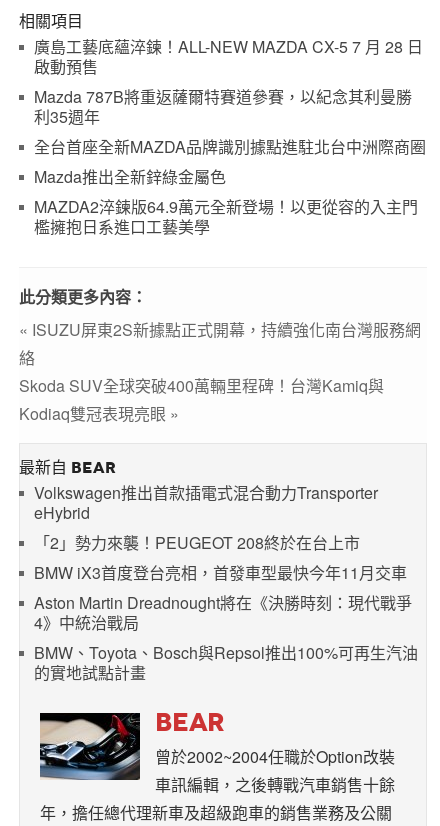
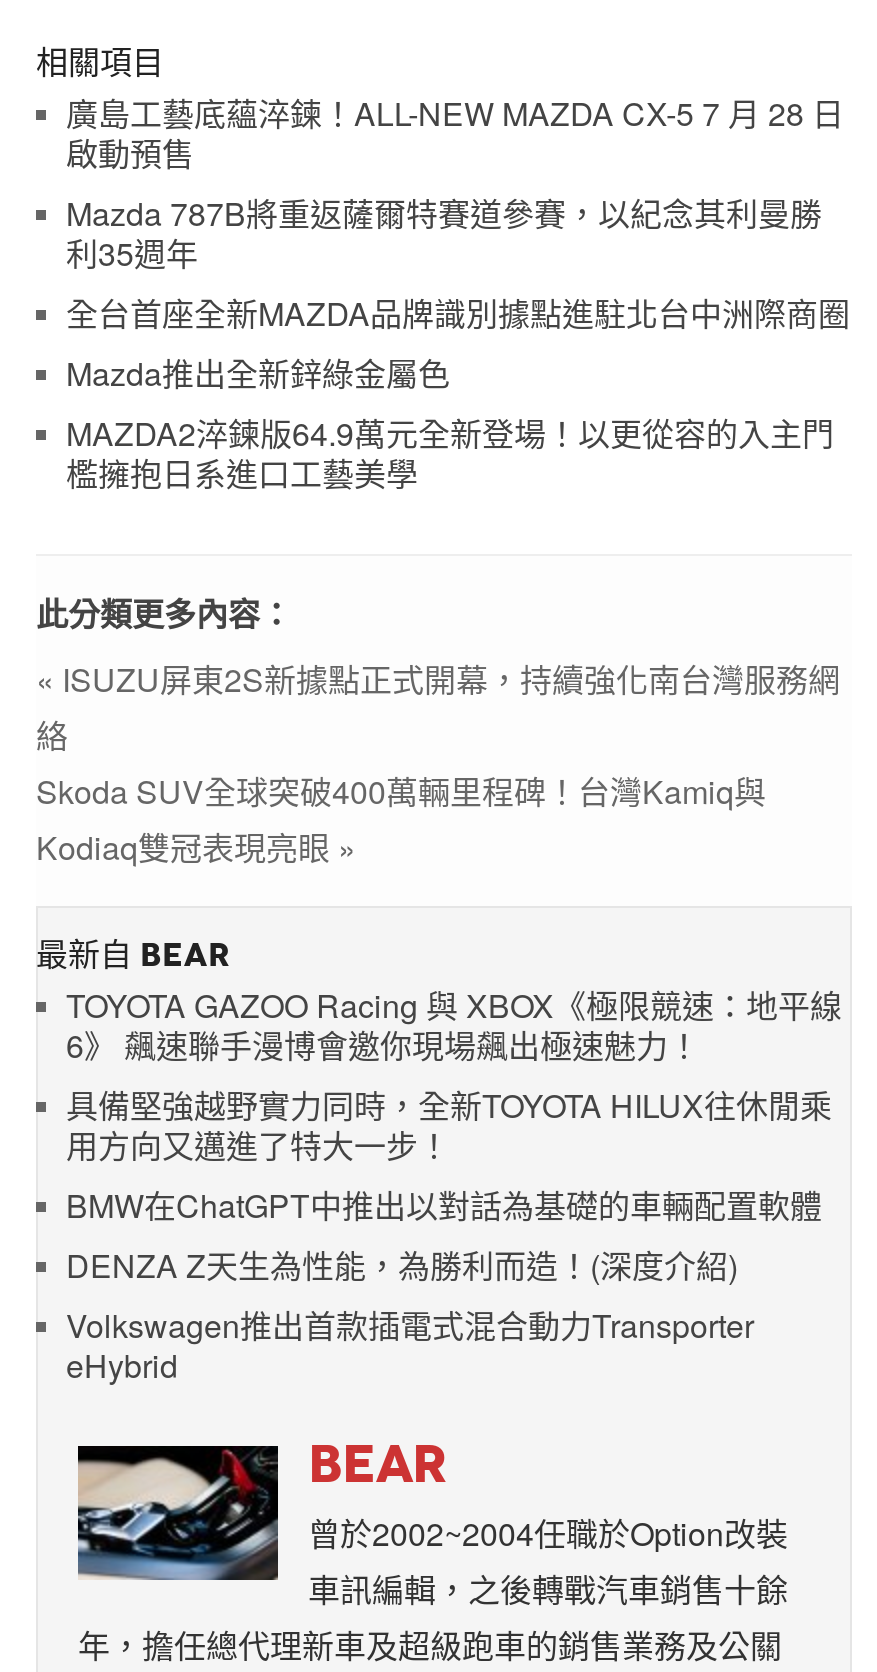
none -> [66,981,842,1287] TOYOTA GAZOO Racing 與 XBOX《極限競速：地平線 | 6》 飆速聯手漫博會邀你現場飆出極速魅力！ | 具備堅強越野實力同時，全新TOYOTA HILUX往休閒乘 | 用方向又邁進了特大一步！ | BMW在ChatGPT中推出以對話為基礎的車輛配置軟體 | DENZA Z天生為性能，為勝利而造！(深度介紹)
moved [34,481,378,524] -> [66,1301,754,1387]: Volkswagen推出首款插電式混合動力Transporter | eHybrid
[34,531,418,684] 「2」勢力來襲！PEUGEOT 208終於在台上市 | BMW iX3首度登台亮相，首發車型最快今年11月交車 | Aston Martin Dreadnought將在《決勝時刻：現代戰爭 | 4》中統治戰局 | BMW、Toyota、Bosch與Repsol推出100%可再生汽油 | 的實地試點計畫 -> none

